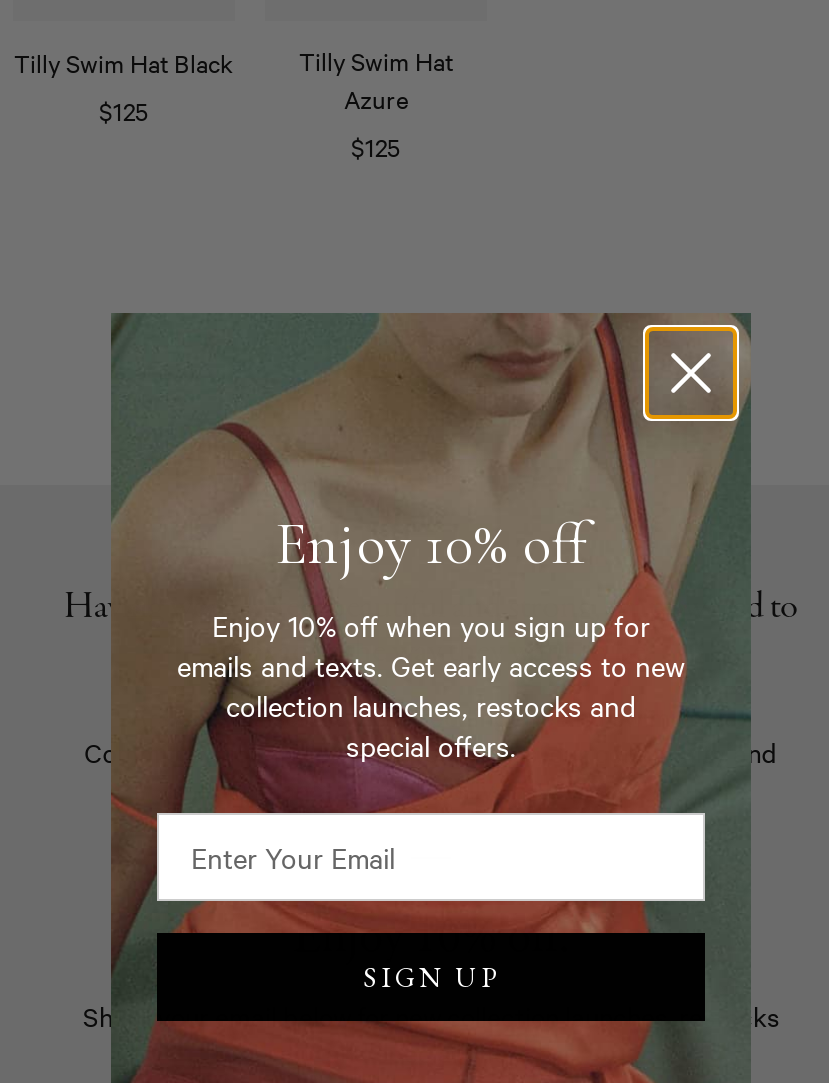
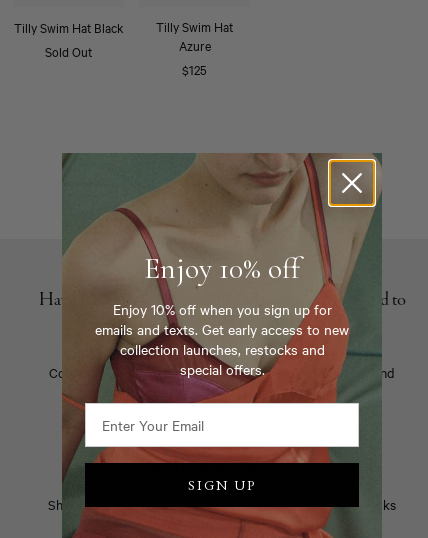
[99,91,149,127] $125 -> [45,42,92,60] Sold Out

